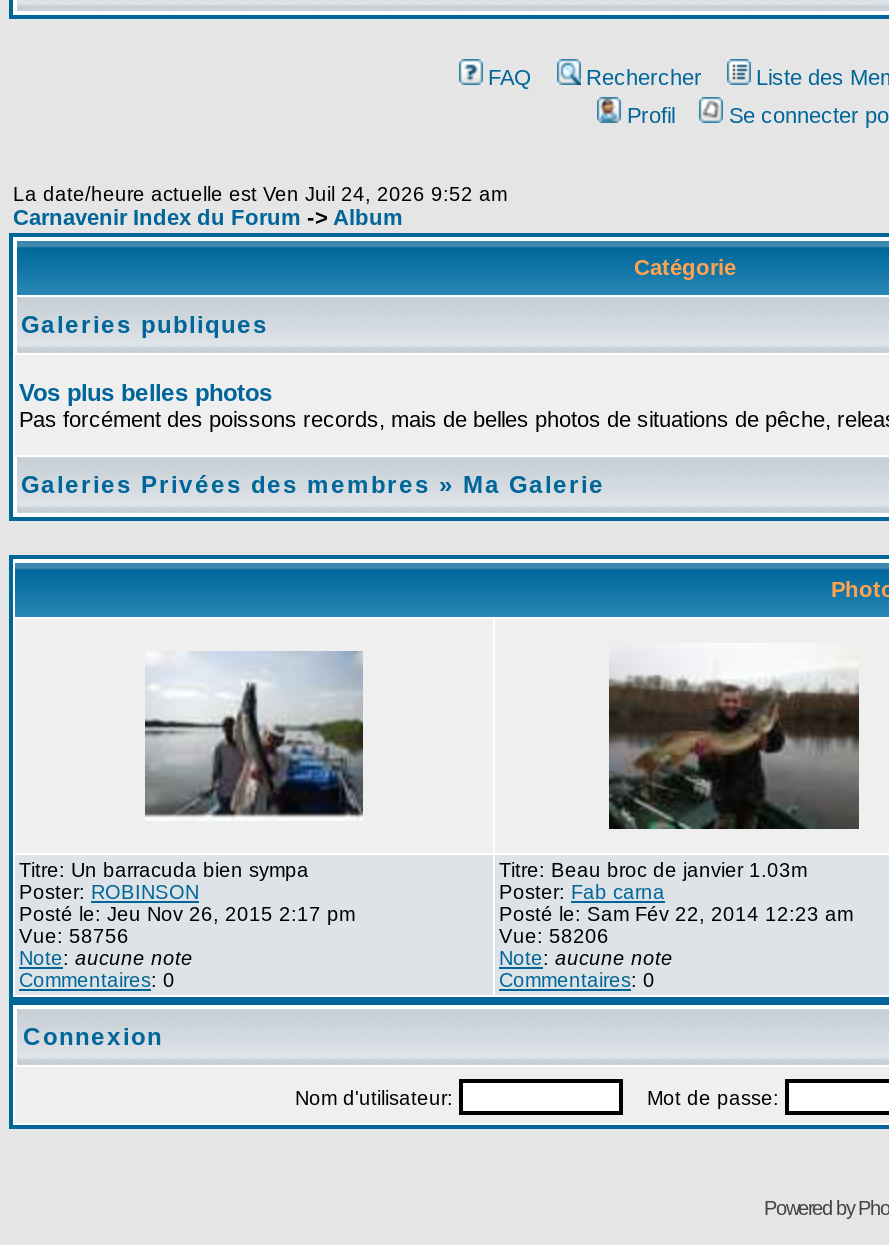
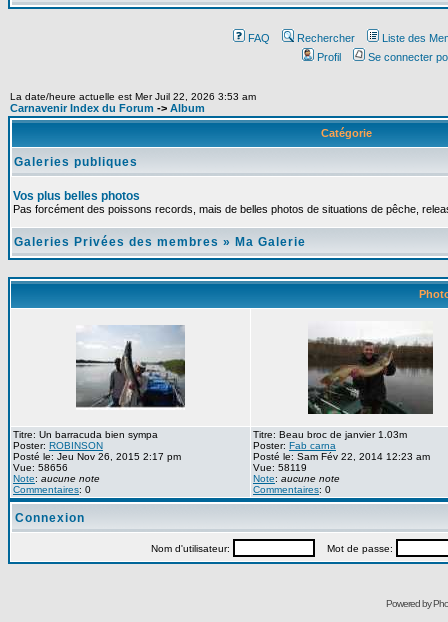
[13,183,507,205] La date/heure actuelle est Ven Juil 24, 2026 9:52 am -> [10,91,256,102] La date/heure actuelle est Mer Juil 22, 2026 3:53 am
[19,925,129,947] Vue: 58756 -> [13,462,68,473] Vue: 58656
[499,925,609,947] Vue: 58206 -> [253,462,307,473] Vue: 58119

